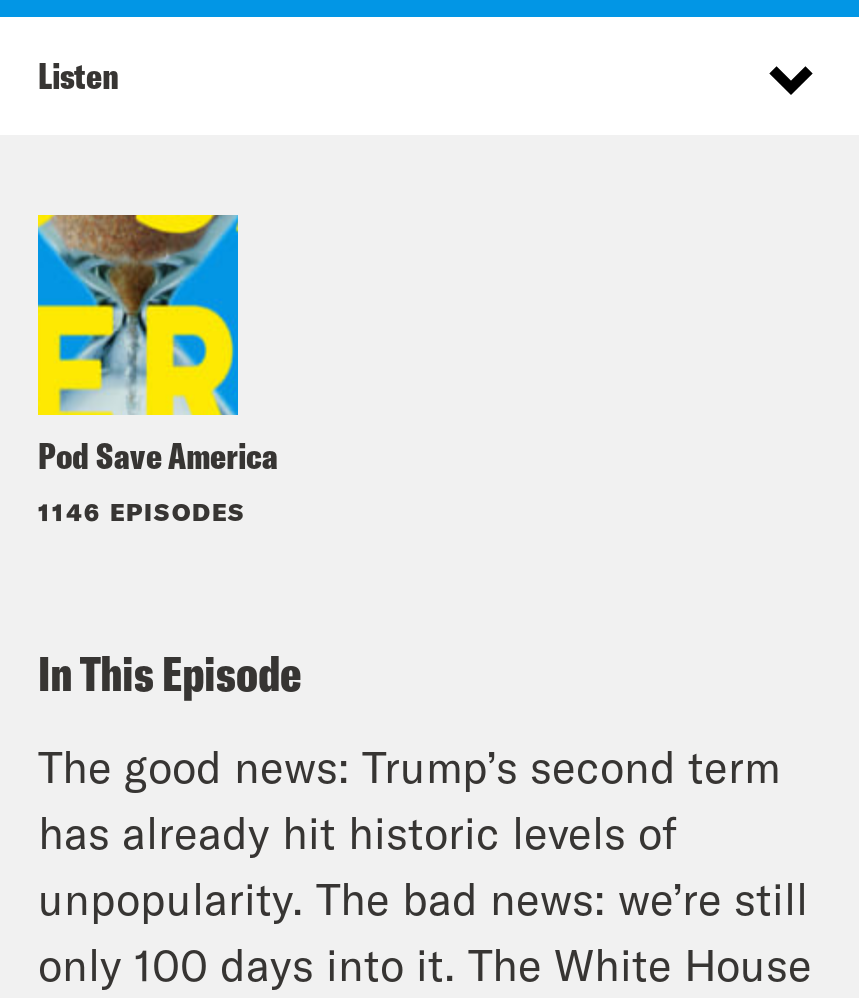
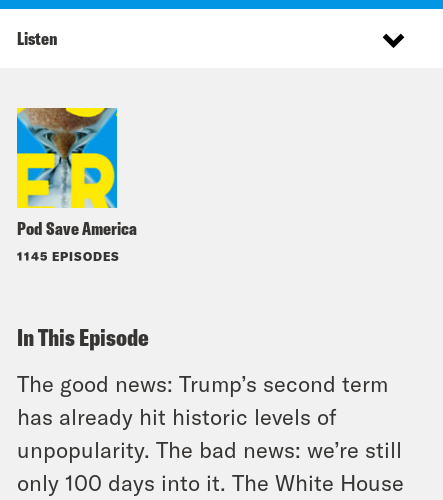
[38,497,246,525] 1146 EPISODES -> [17,249,120,263] 1145 EPISODES

